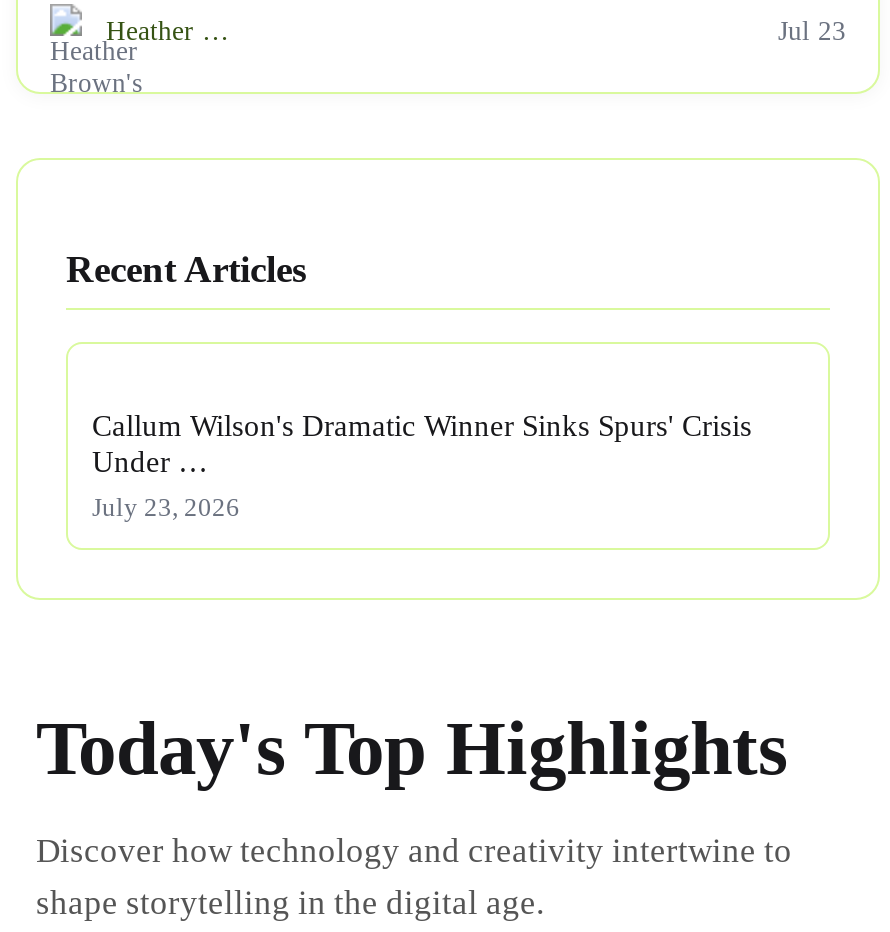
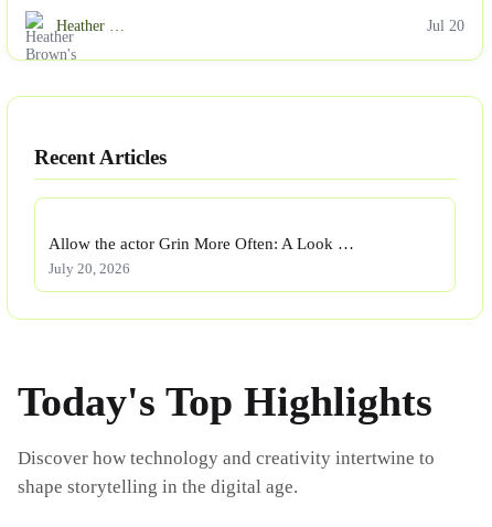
[778,17,846,47] Jul 23 -> [427,18,464,35] Jul 20
[92,408,752,478] Callum Wilson's Dramatic Winner Sinks Spurs' Crisis | Under … -> [49,234,354,252] Allow the actor Grin More Often: A Look …
[92,494,240,522] July 23, 2026 -> [49,261,130,277] July 20, 2026

